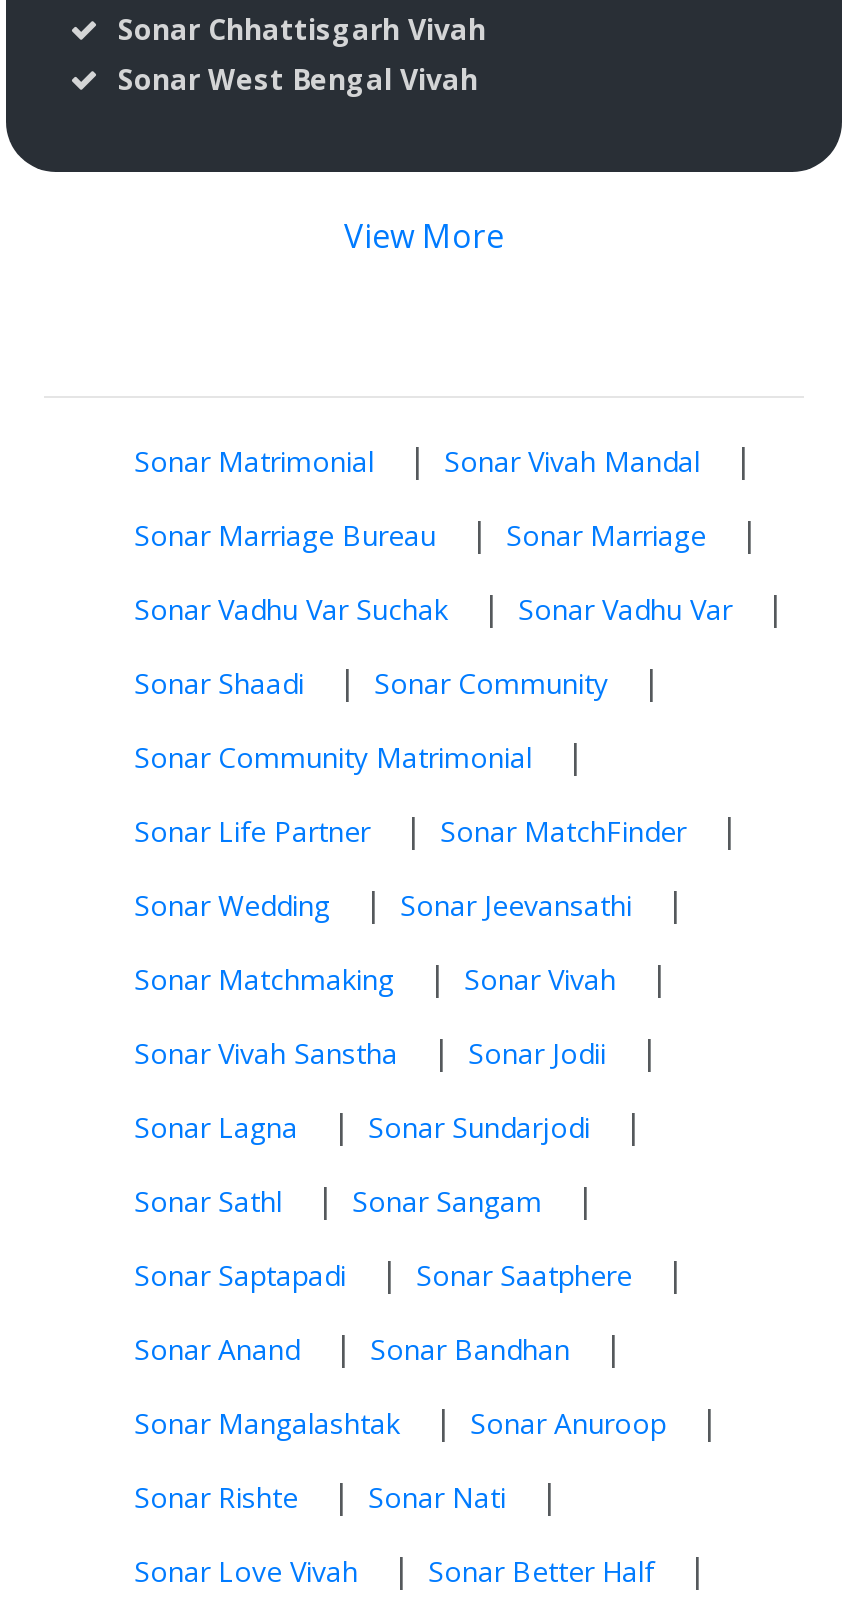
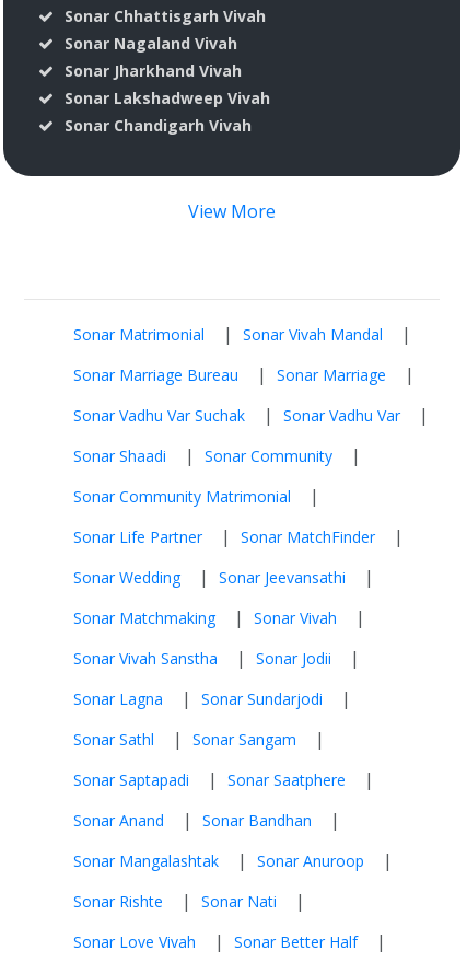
[118,60,478,98] Sonar West Bengal Vivah -> [65,33,270,136] Sonar Nagaland Vivah | Sonar Jharkhand Vivah | Sonar Lakshadweep Vivah | Sonar Chandigarh Vivah

